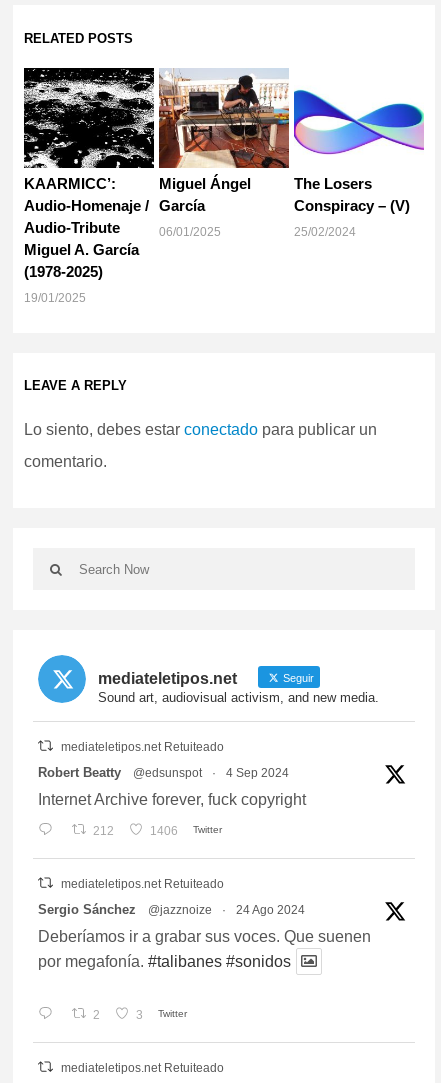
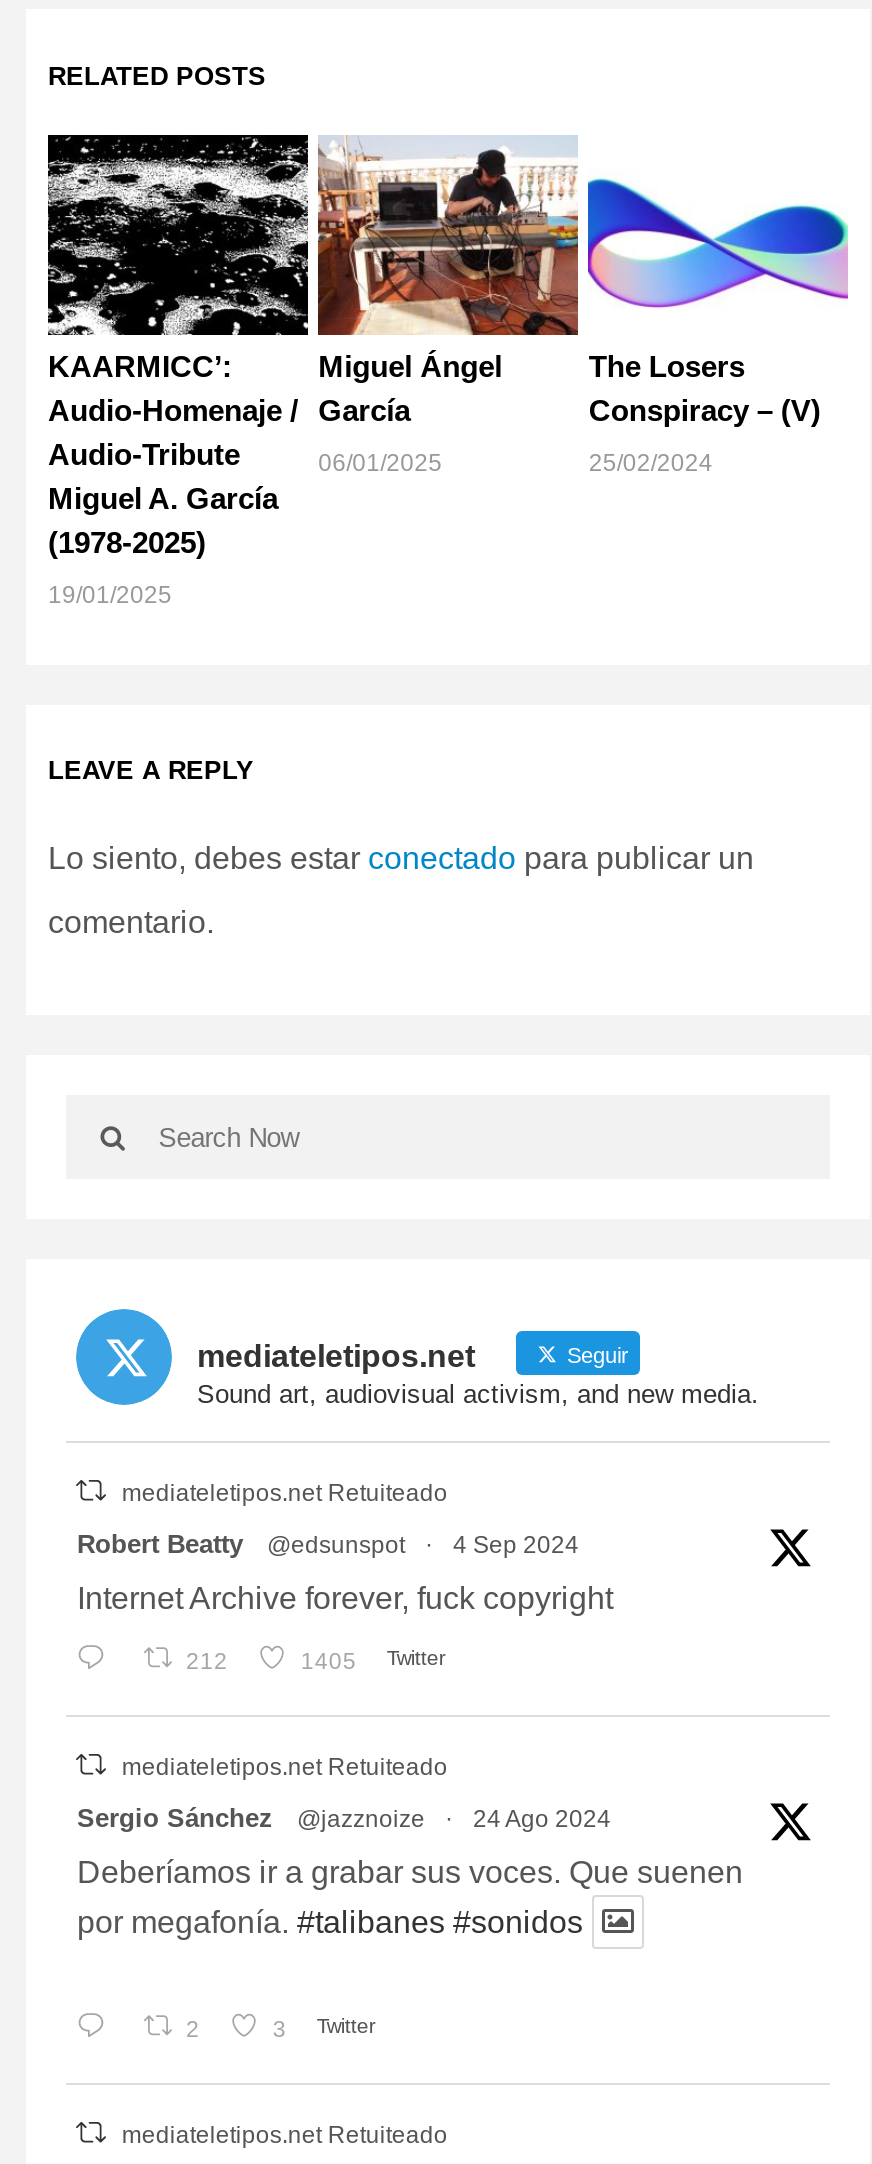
[150,824,222,837] 1406 Twitter -> [301,1647,445,1673] 1405 Twitter

